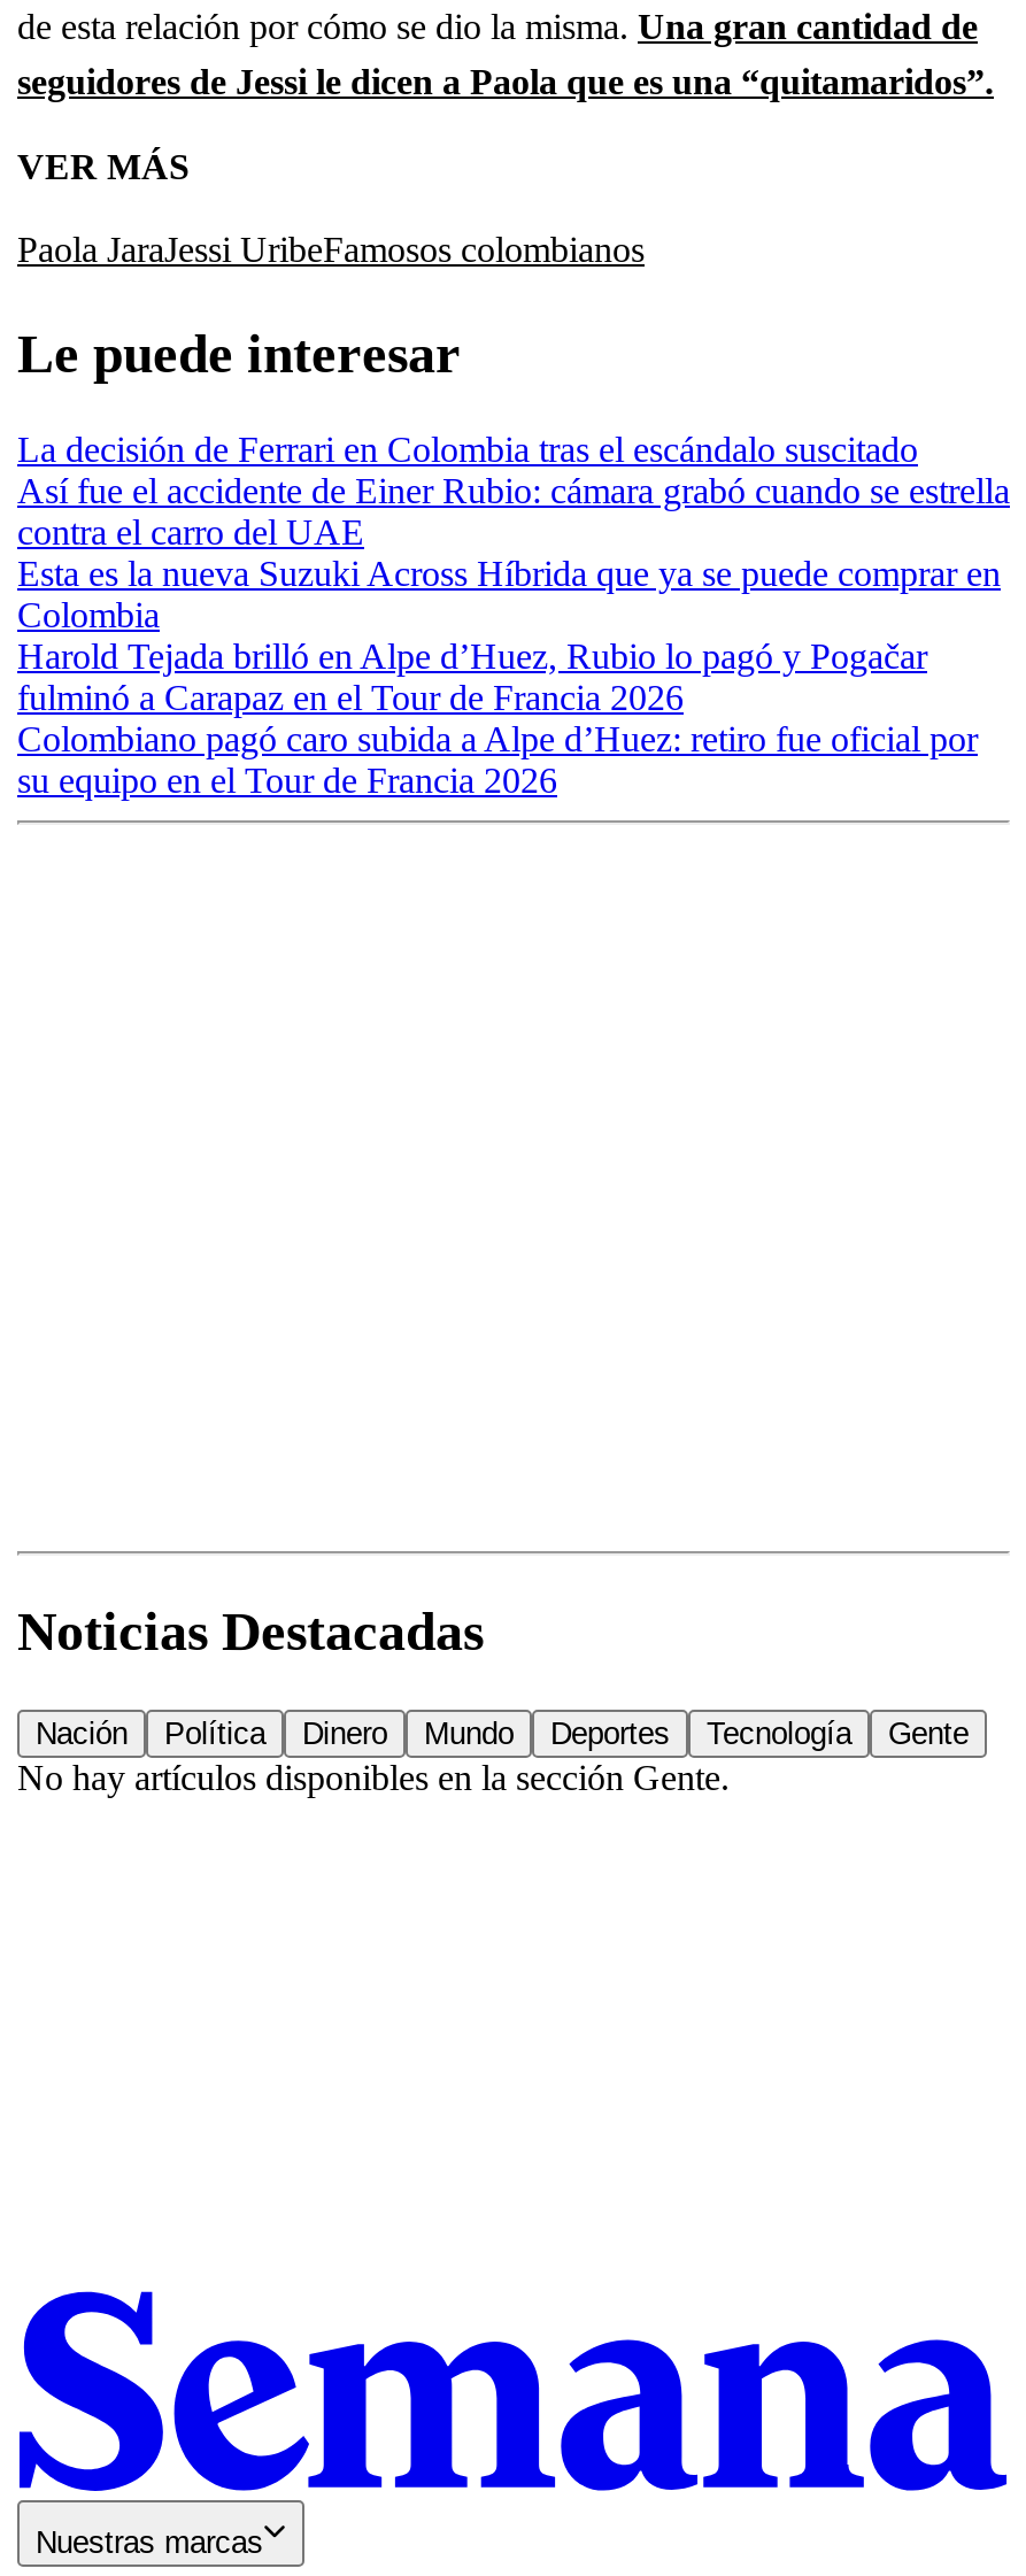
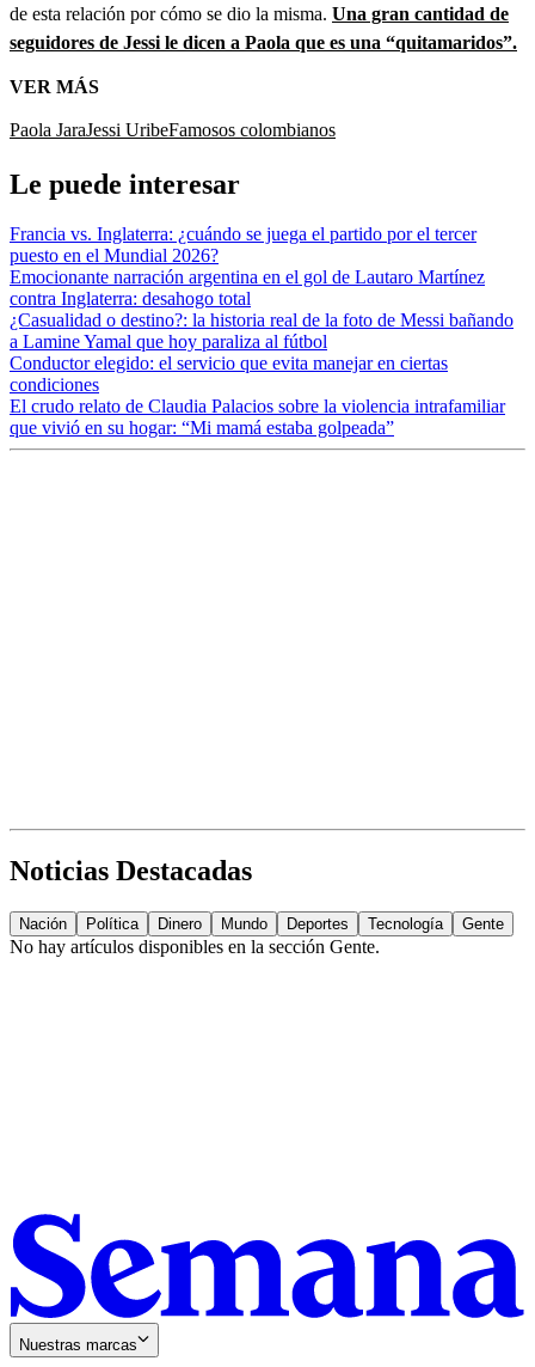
[17,431,1010,801] La decisión de Ferrari en Colombia tras el escándalo suscitado | Así fue el accidente de Einer Rubio: cámara grabó cuando se estrella | contra el carro del UAE | Esta es la nueva Suzuki Across Híbrida que ya se puede comprar en | Colombia | Harold Tejada brilló en Alpe d’Huez, Rubio lo pagó y Pogačar | fulminó a Carapaz en el Tour de Francia 2026 | Colombiano pagó caro subida a Alpe d’Huez: retiro fue oficial por | su equipo en el Tour de Francia 2026 -> [10,224,514,438] Francia vs. Inglaterra: ¿cuándo se juega el partido por el tercer | puesto en el Mundial 2026? | Emocionante narración argentina en el gol de Lautaro Martínez | contra Inglaterra: desahogo total | ¿Casualidad o destino?: la historia real de la foto de Messi bañando | a Lamine Yamal que hoy paraliza al fútbol | Conductor elegido: el servicio que evita manejar en ciertas | condiciones | El crudo relato de Claudia Palacios sobre la violencia intrafamiliar | que vivió en su hogar: “Mi mamá estaba golpeada”

